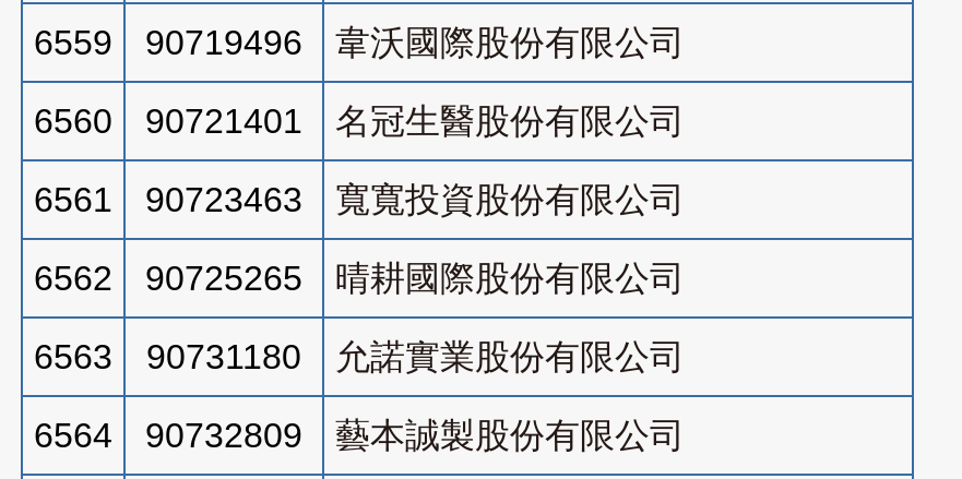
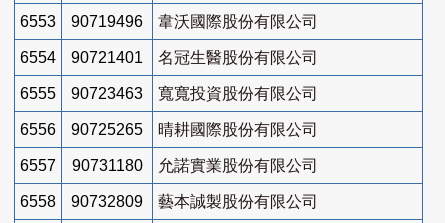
[34,24,685,61] 6559 90719496 韋沃國際股份有限公司 -> [20,13,318,30] 6553 90719496 韋沃國際股份有限公司
[34,102,685,139] 6560 90721401 名冠生醫股份有限公司 -> [20,49,318,66] 6554 90721401 名冠生醫股份有限公司
[34,181,685,218] 6561 90723463 寬寬投資股份有限公司 -> [20,85,318,102] 6555 90723463 寬寬投資股份有限公司
[34,259,685,297] 6562 90725265 晴耕國際股份有限公司 -> [20,121,318,138] 6556 90725265 晴耕國際股份有限公司
[34,338,685,375] 6563 90731180 允諾實業股份有限公司 -> [20,157,318,174] 6557 90731180 允諾實業股份有限公司
[34,417,685,454] 6564 90732809 藝本誠製股份有限公司 -> [20,193,318,210] 6558 90732809 藝本誠製股份有限公司

